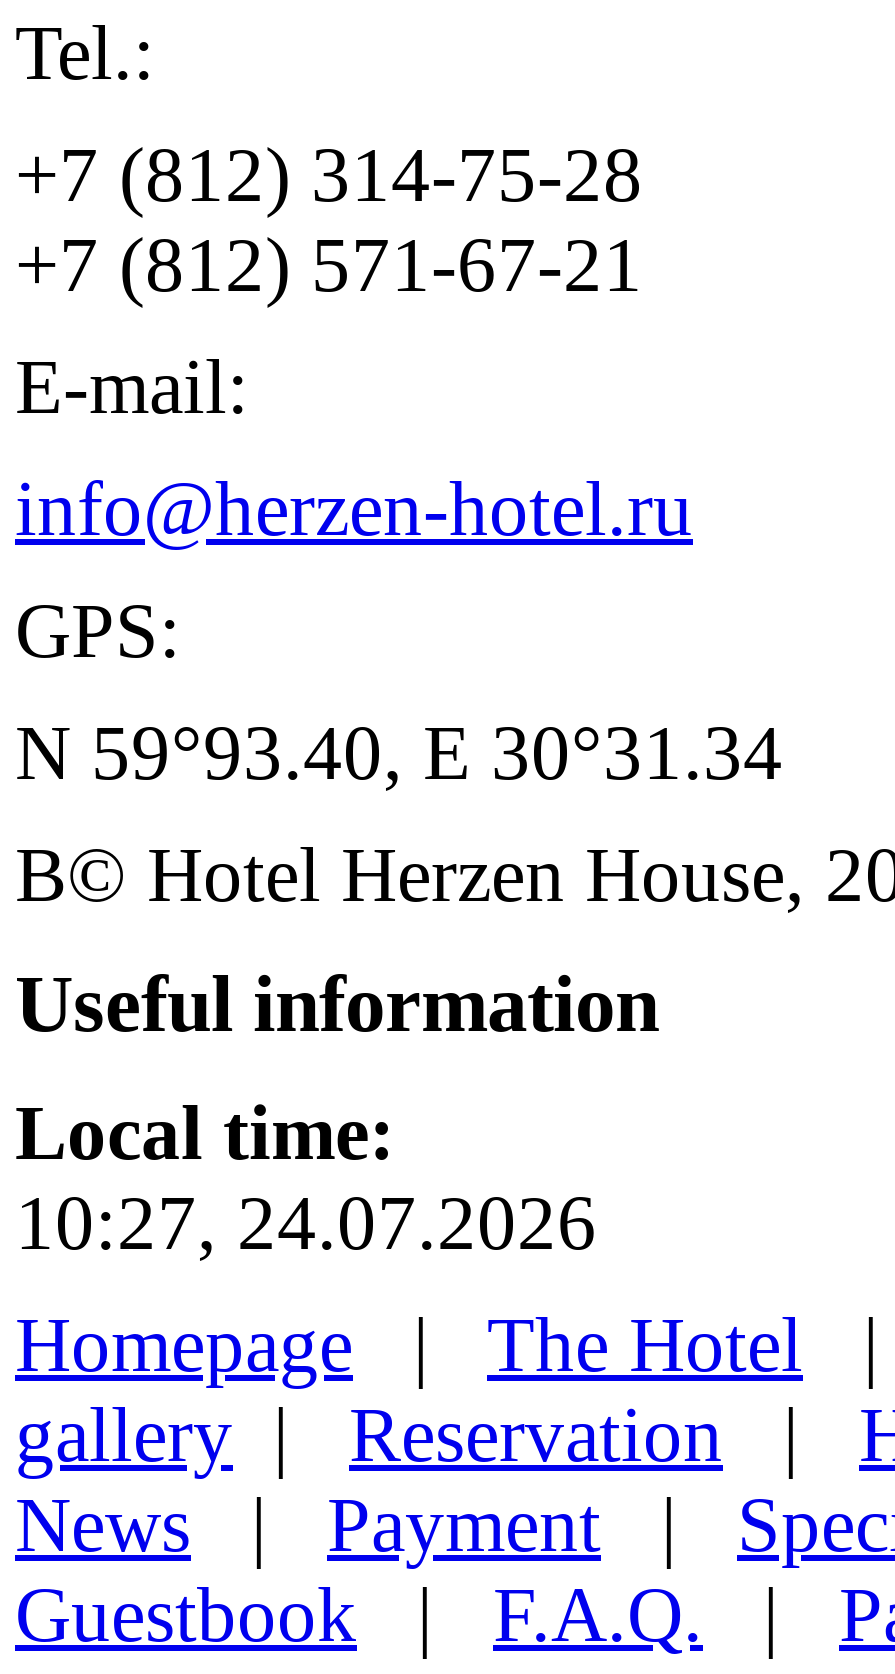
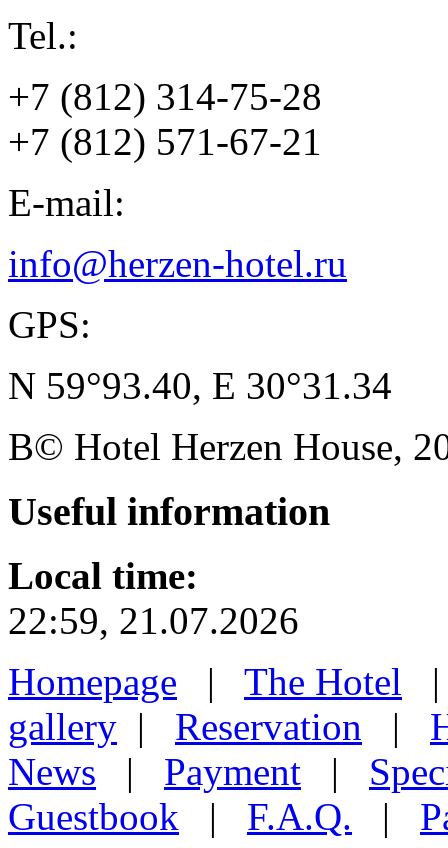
[15,1180,597,1266] 10:27, 24.07.2026 -> [8,599,299,642] 22:59, 21.07.2026

